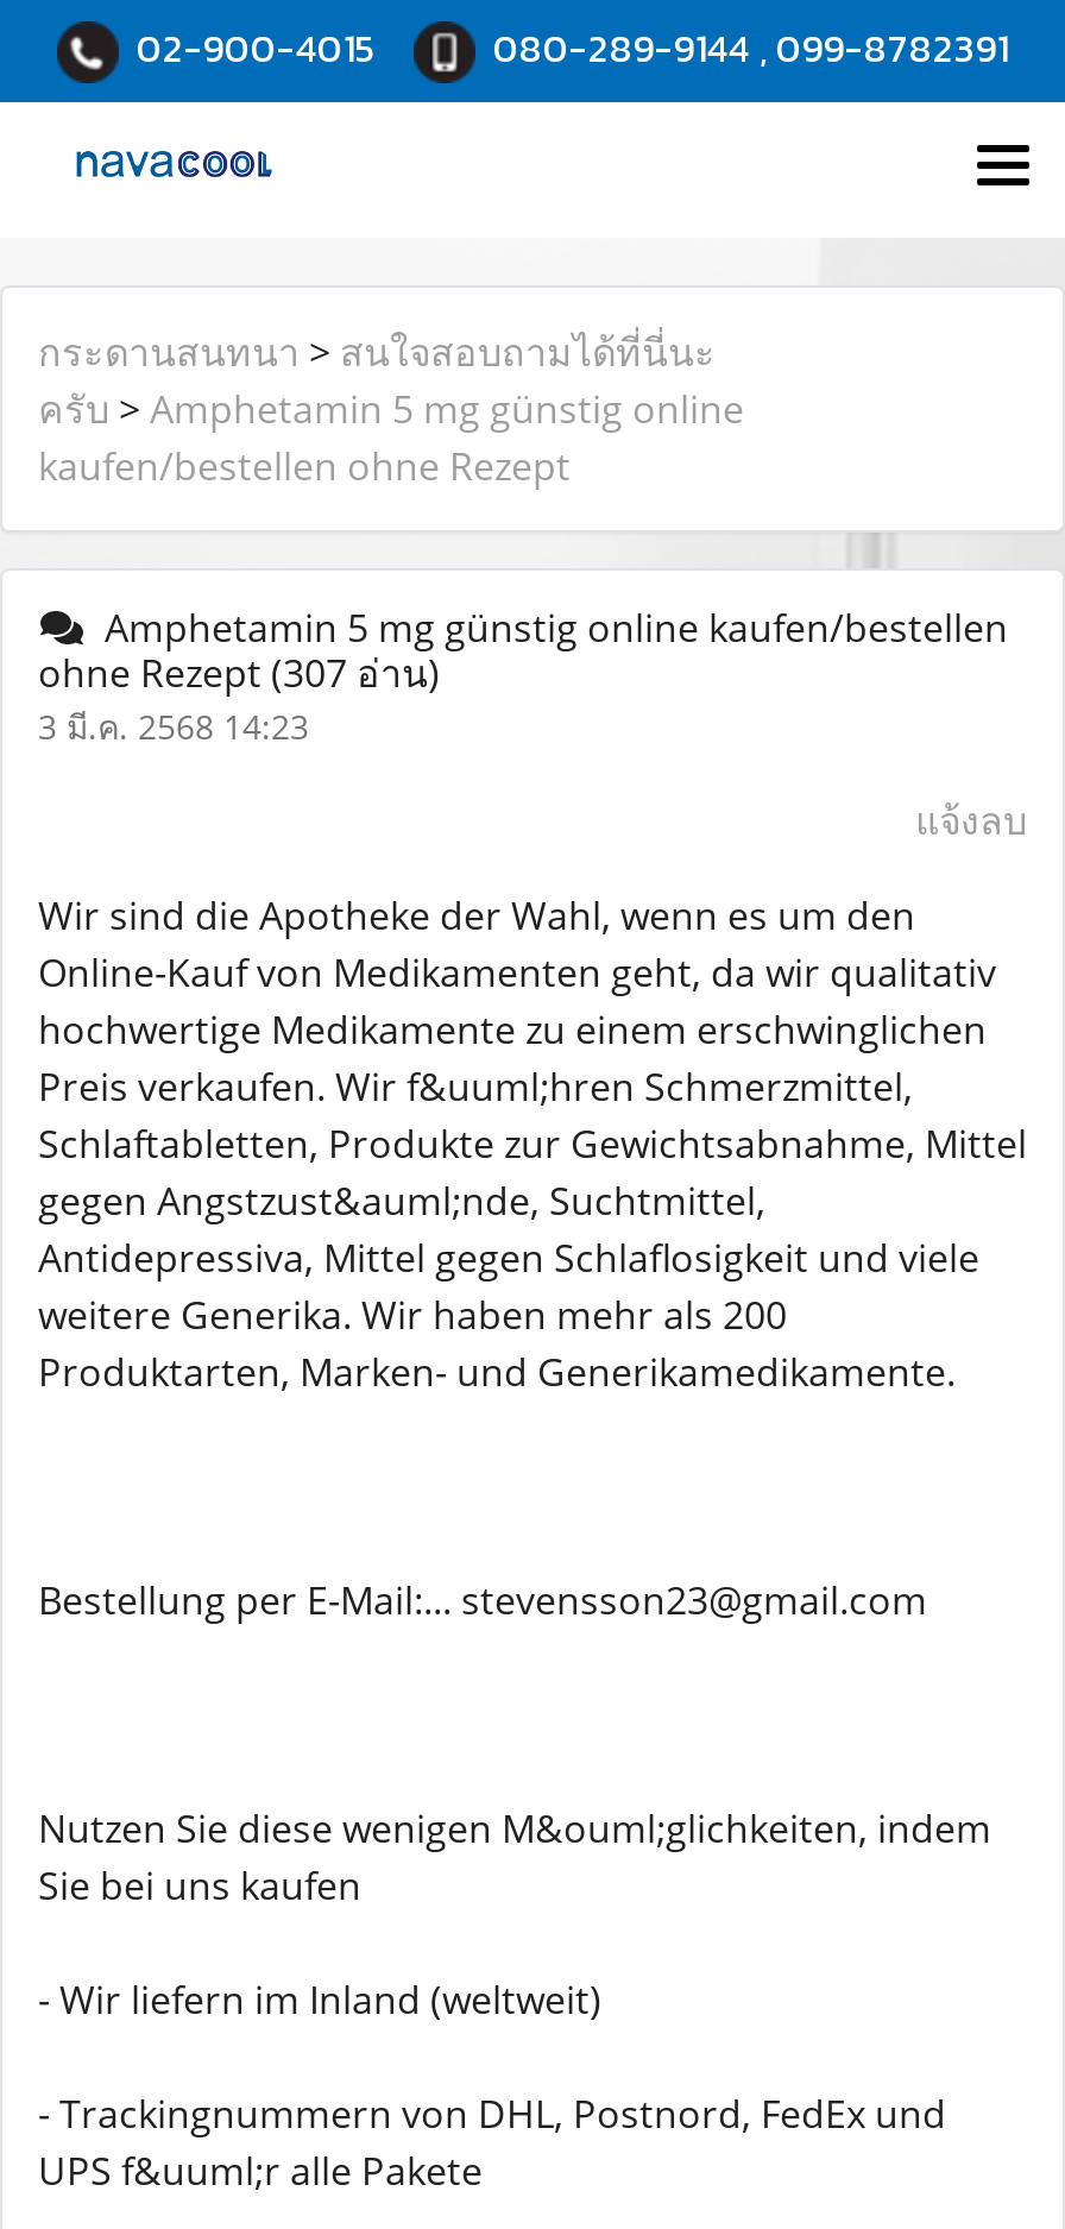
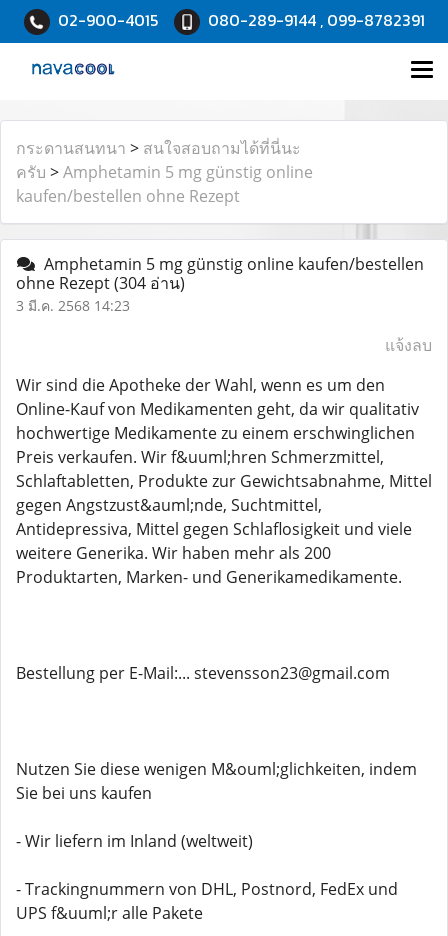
[38,647,440,699] ohne Rezept (307 อ่าน) -> [16,272,185,294] ohne Rezept (304 อ่าน)

